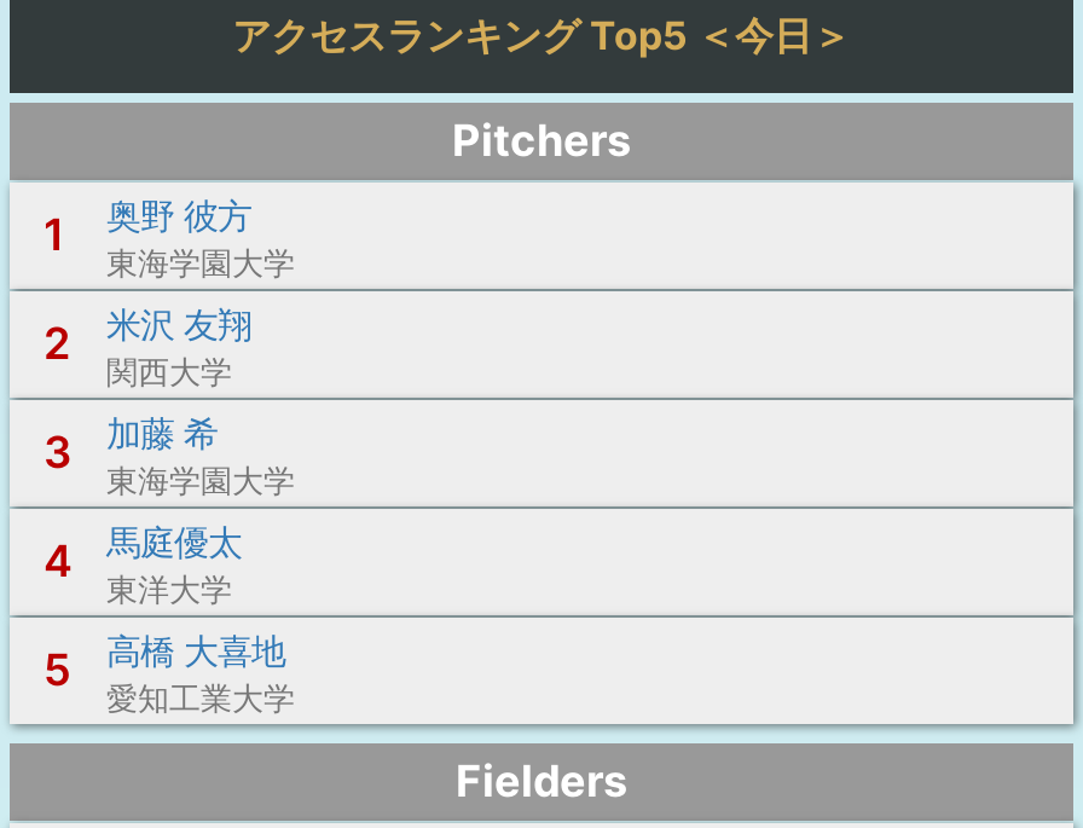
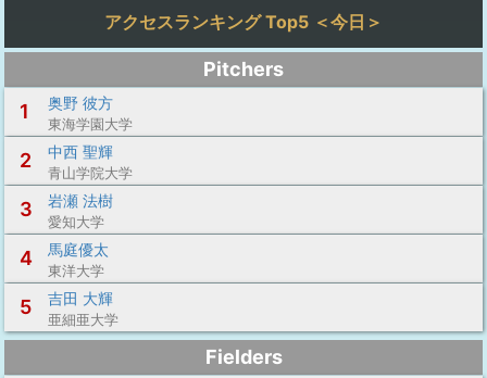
[106,303,251,390] 米沢 友翔 | 関西大学 -> [48,142,133,181] 中西 聖輝 | 青山学院大学
[106,412,295,499] 加藤 希 | 東海学園大学 -> [48,191,113,230] 岩瀬 法樹 | 愛知大学
[106,630,295,717] 高橋 大喜地 | 愛知工業大学 -> [48,289,118,328] 吉田 大輝 | 亜細亜大学

